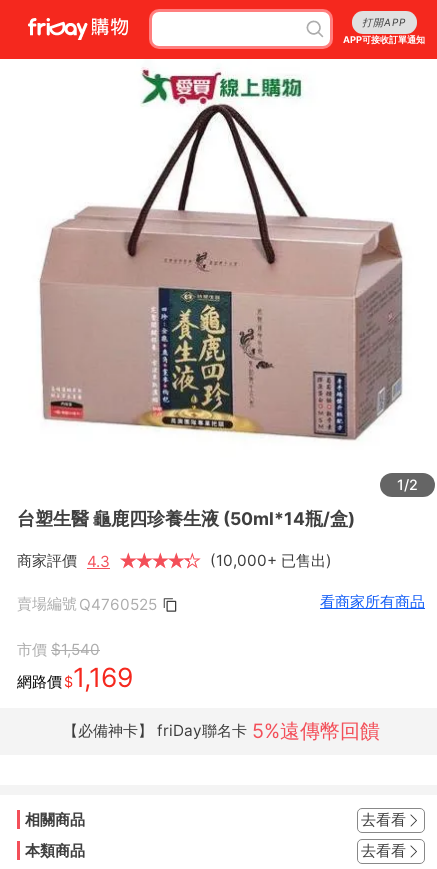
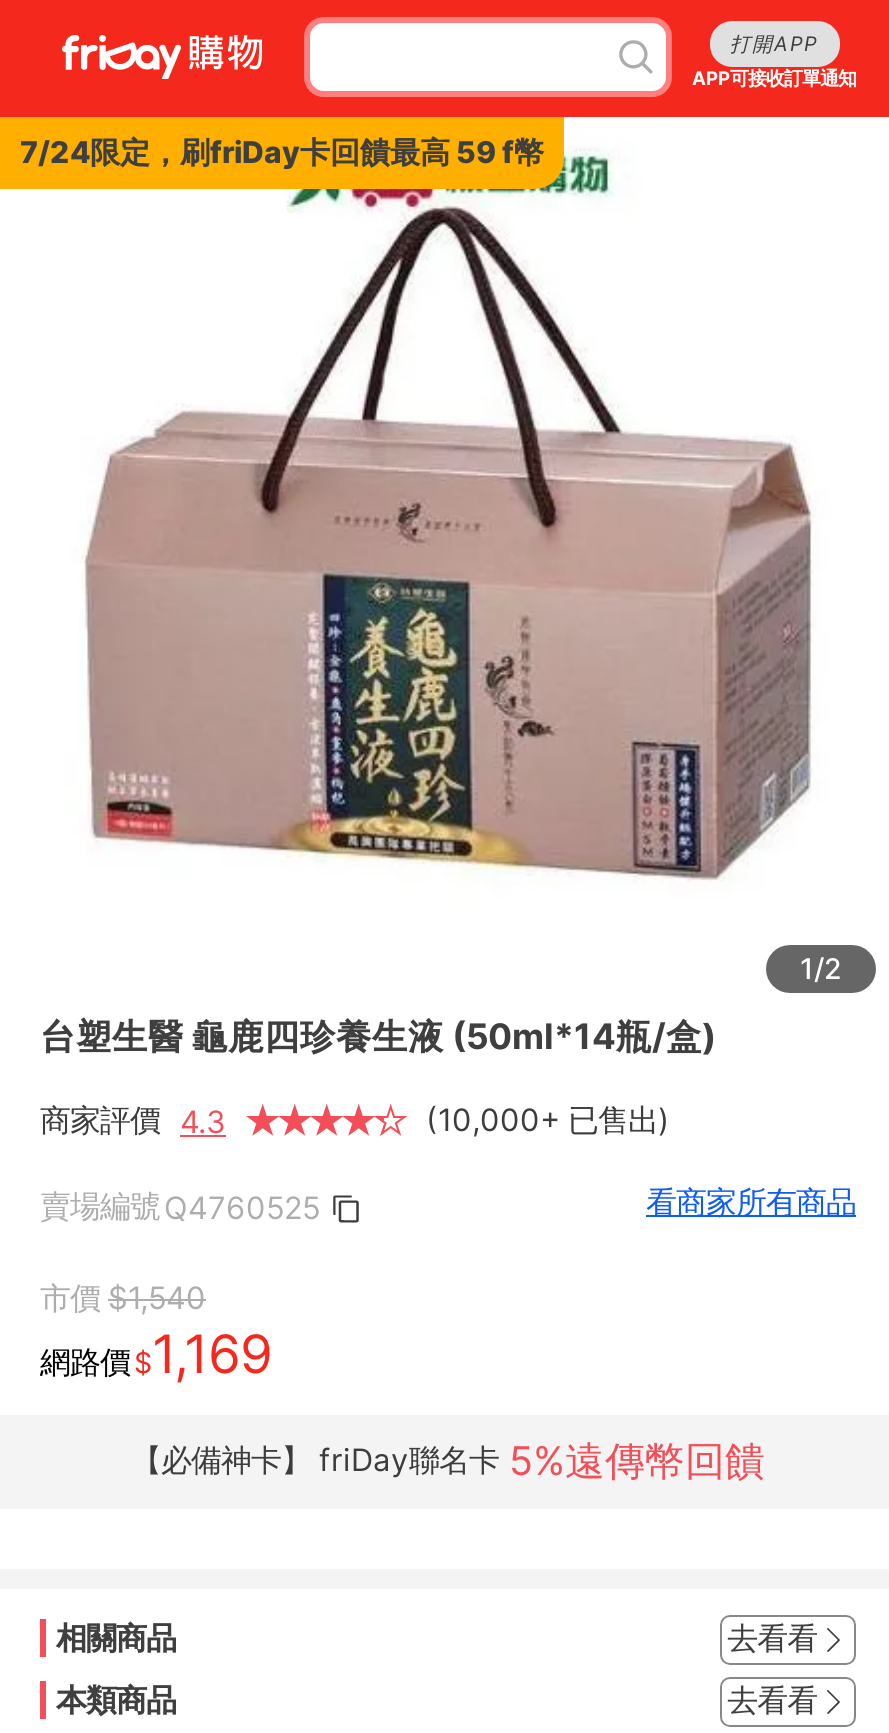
none -> [20,133,544,171] 7/24限定，刷friDay卡回饋最高 59 f幣

